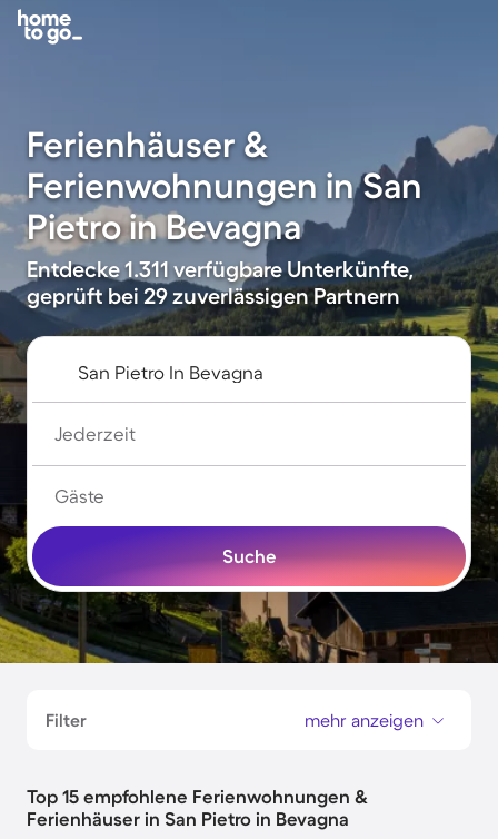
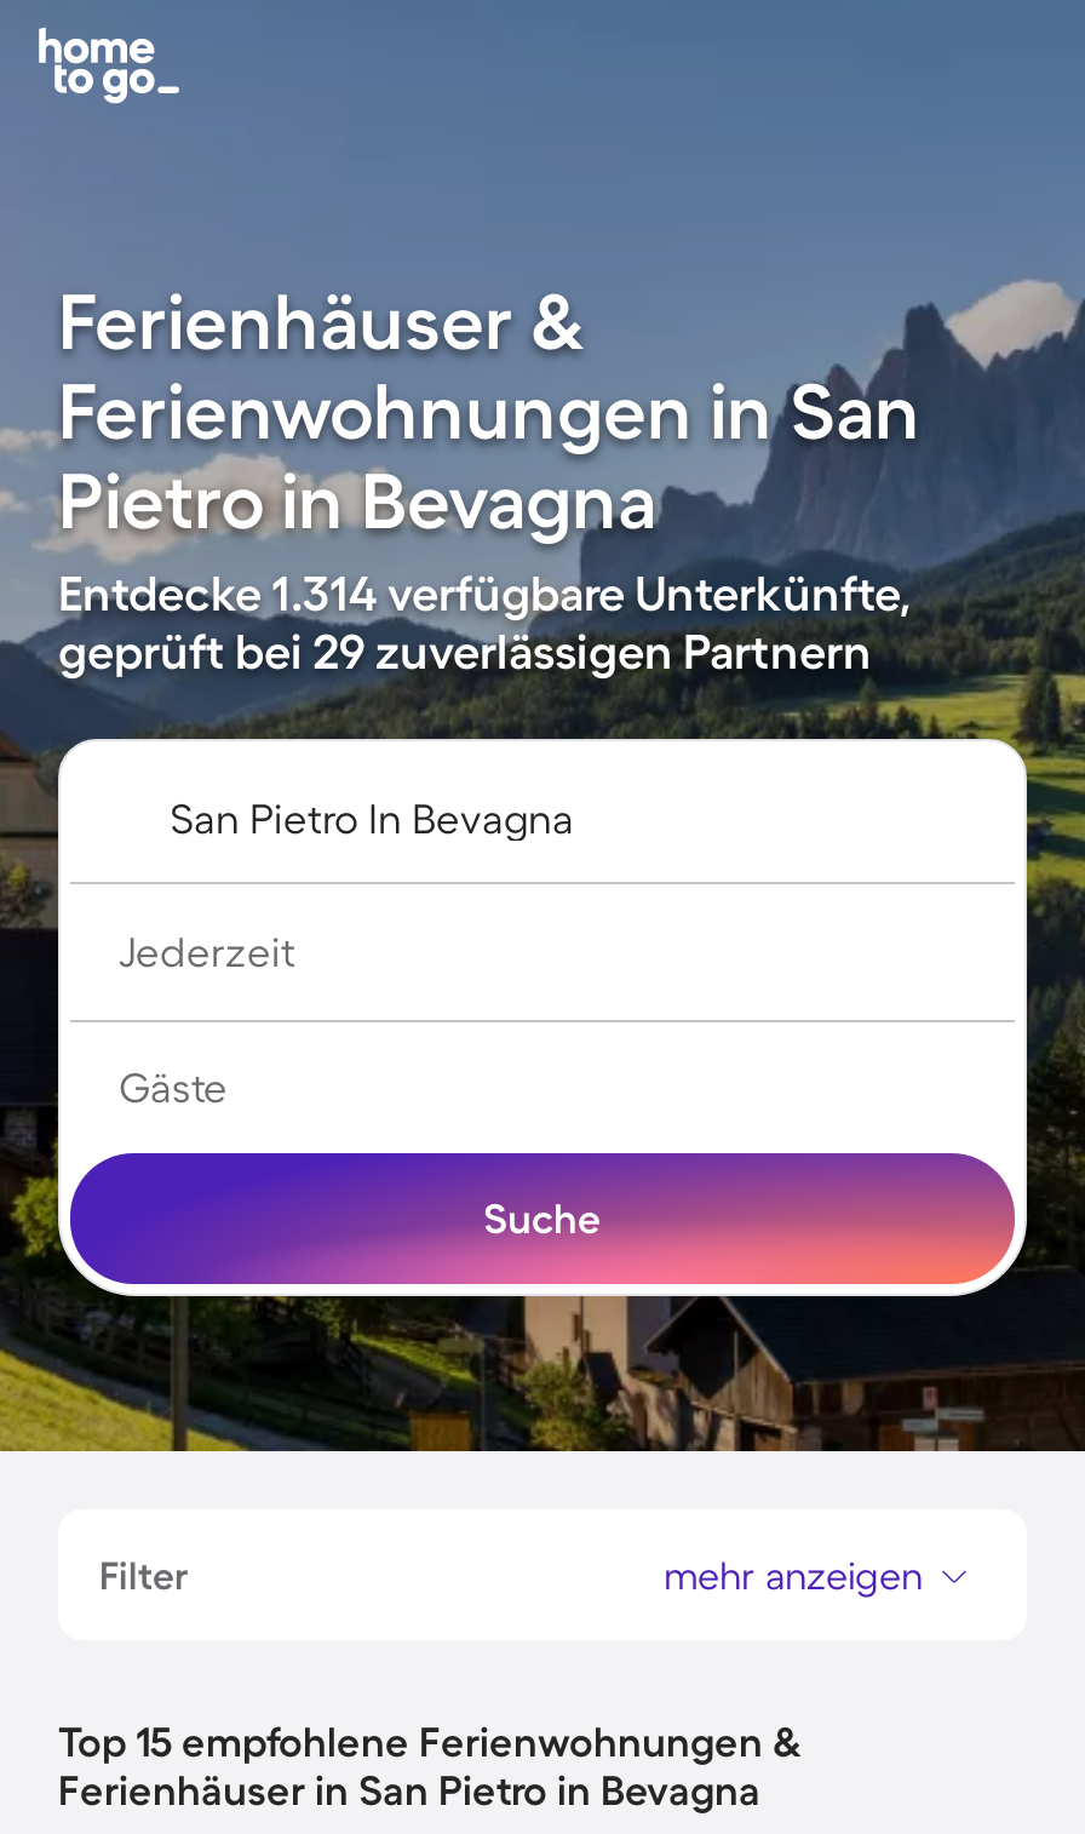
[27,257,414,282] Entdecke 1.311 verfügbare Unterkünfte, -> [58,567,911,620] Entdecke 1.314 verfügbare Unterkünfte,

